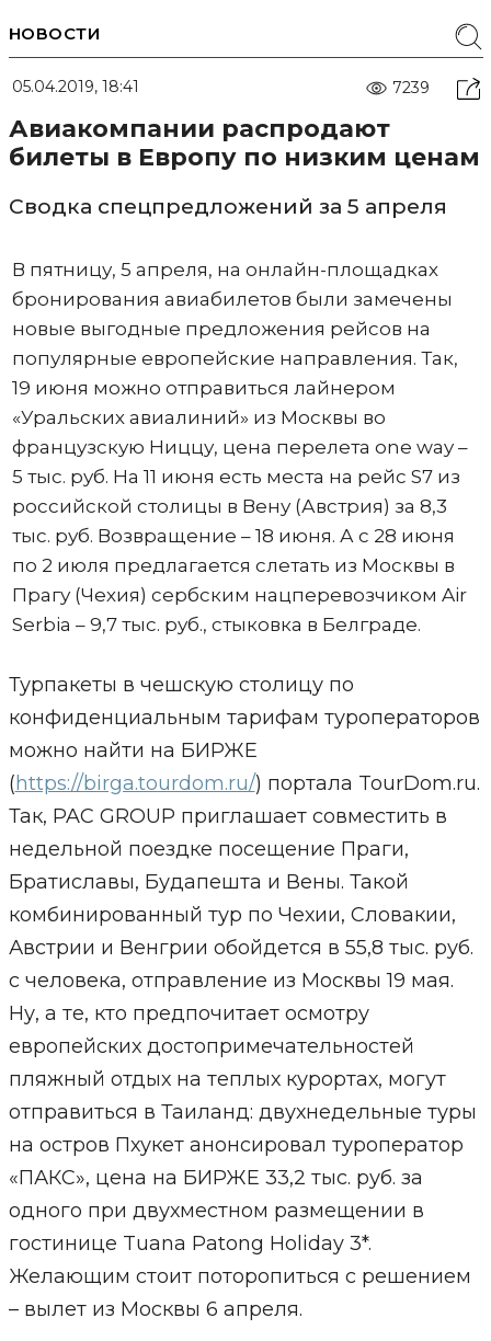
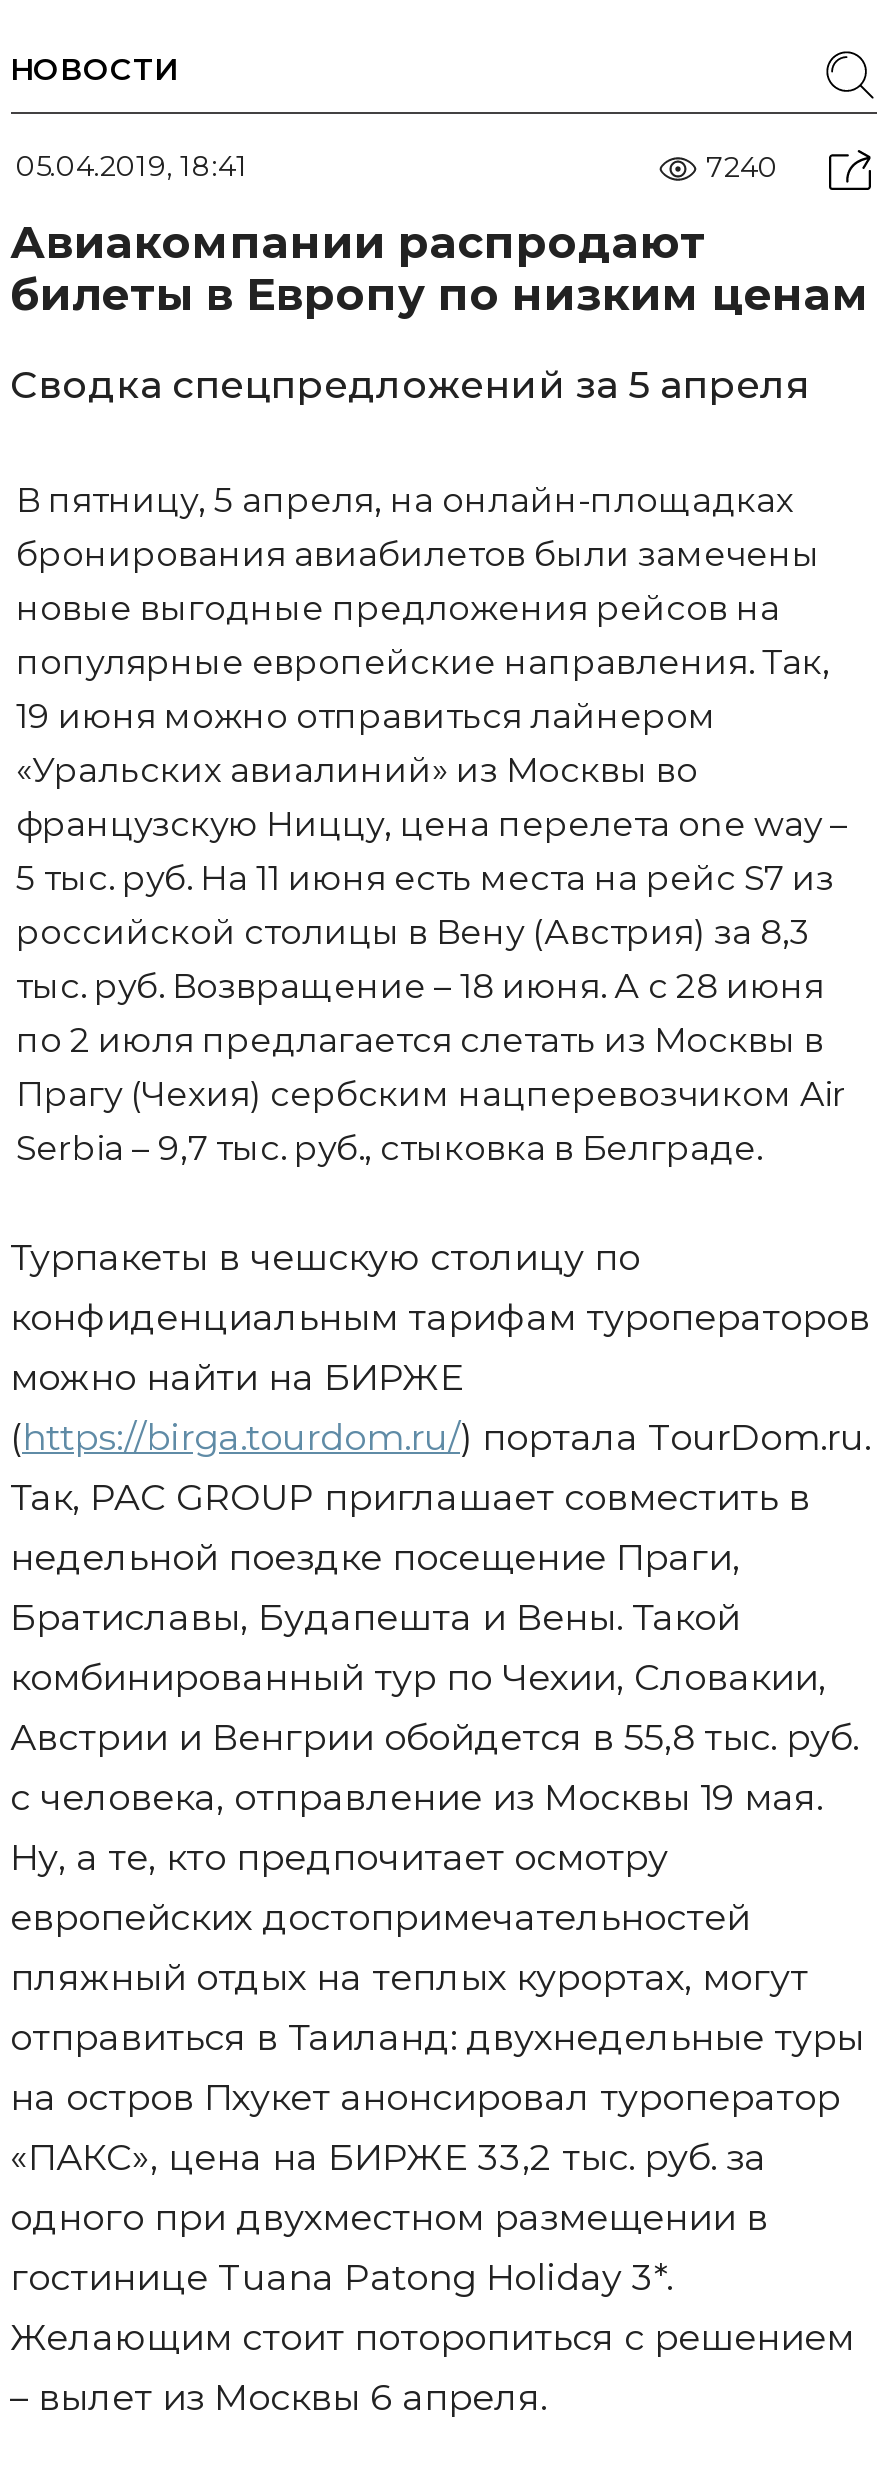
[387,77,429,97] 7239 -> [698,149,778,185] 7240

